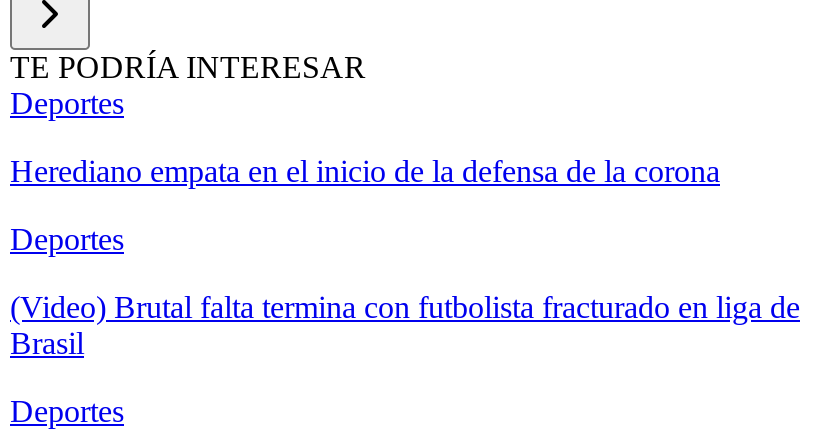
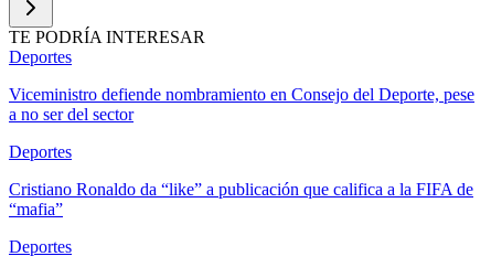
[10,153,720,187] Herediano empata en el inicio de la defensa de la corona -> [9,85,474,123] Viceministro defiende nombramiento en Consejo del Deporte, pese | a no ser del sector
[10,289,800,359] (Video) Brutal falta termina con futbolista fracturado en liga de | Brasil -> [9,180,473,218] Cristiano Ronaldo da “like” a publicación que califica a la FIFA de | “mafia”

